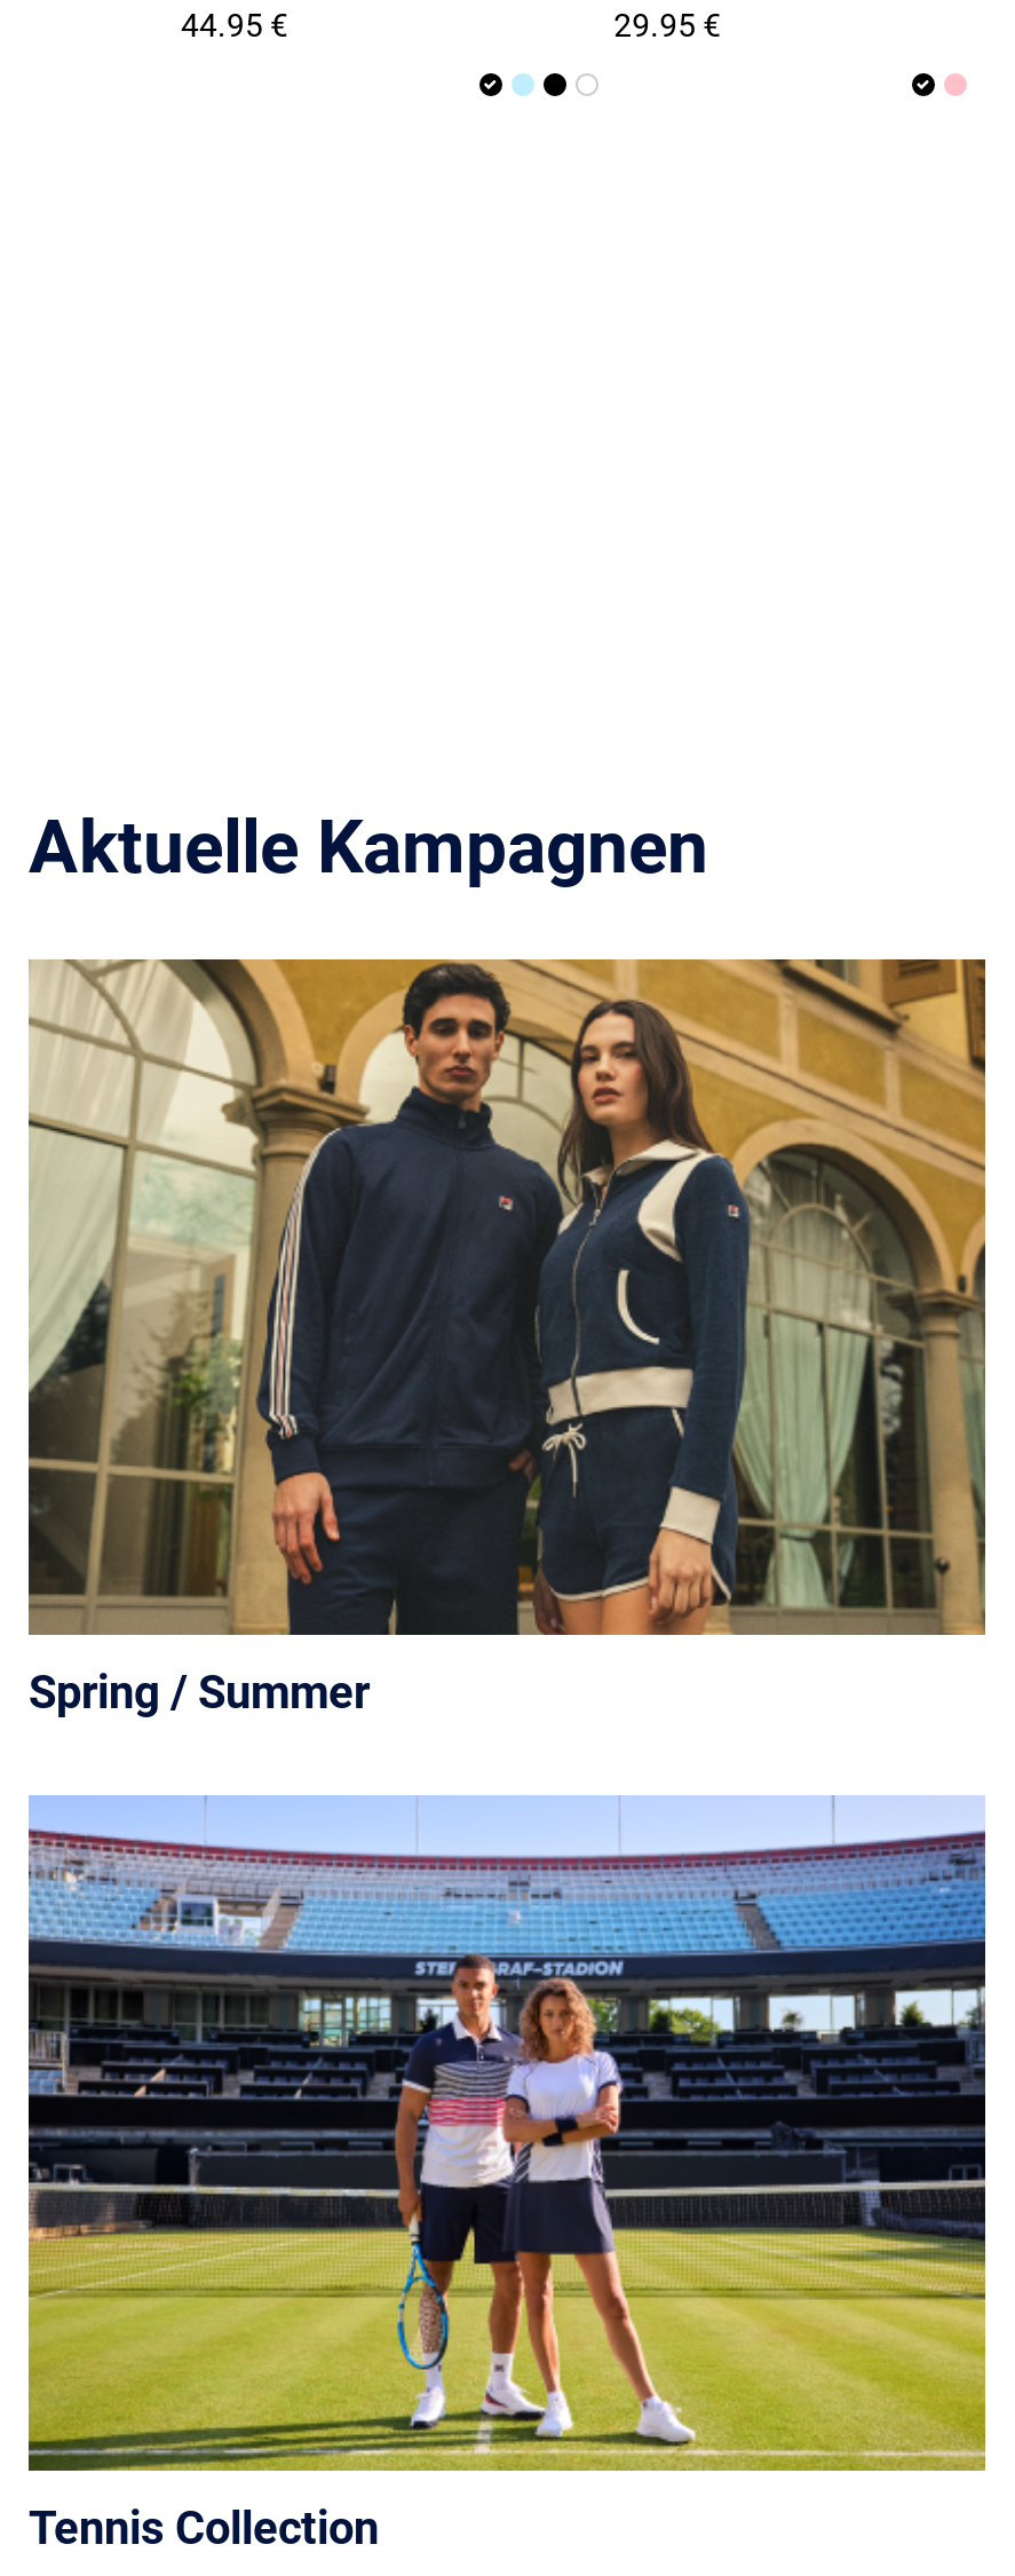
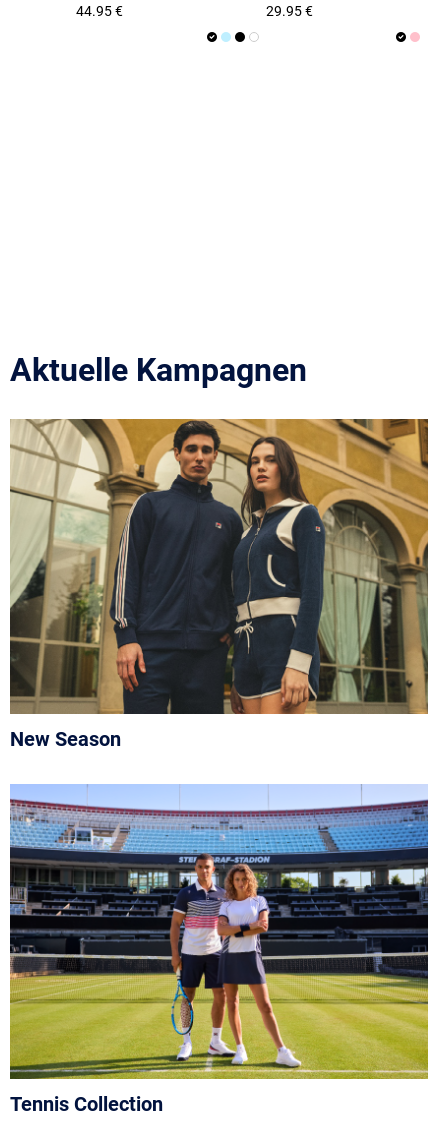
[29,1665,370,1720] Spring / Summer -> [10,727,121,751] New Season

